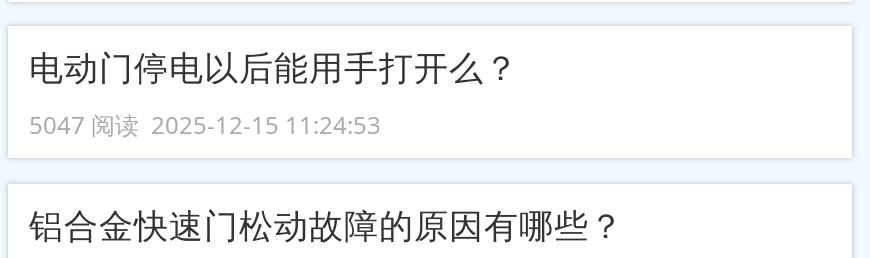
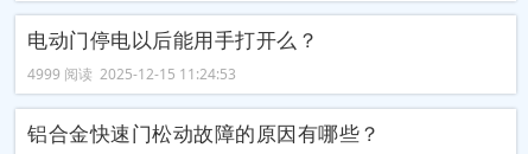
[29,109,381,143] 5047 阅读 2025-12-15 11:24:53 -> [28,64,237,84] 4999 阅读 2025-12-15 11:24:53

